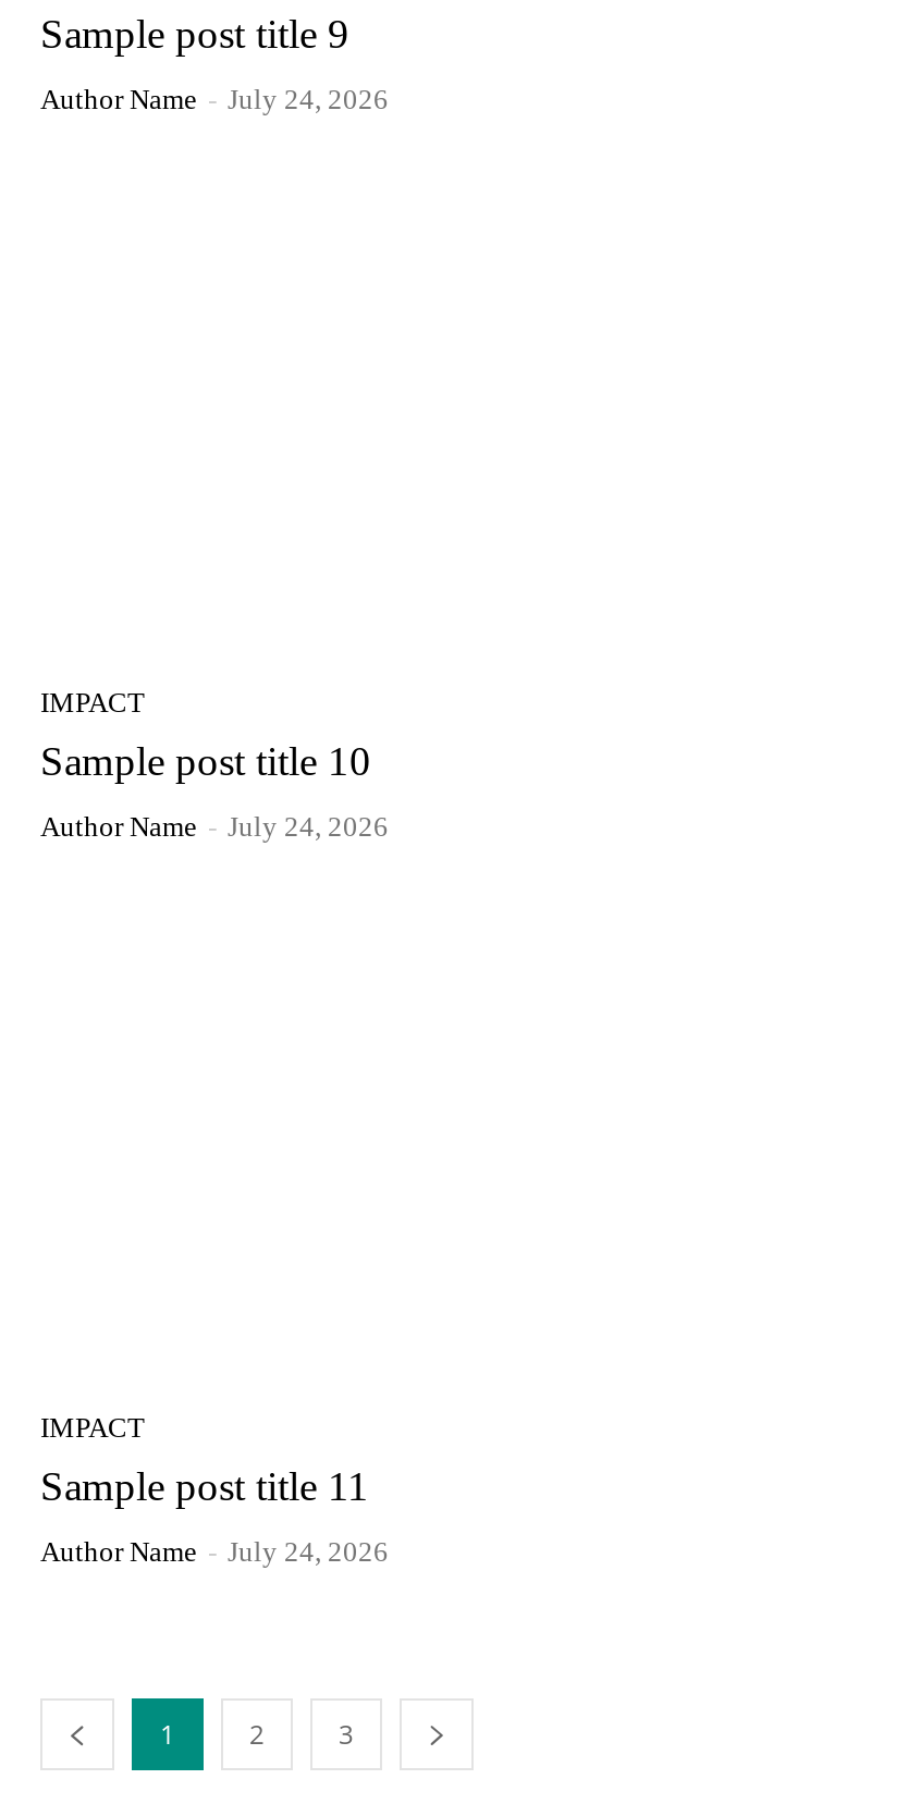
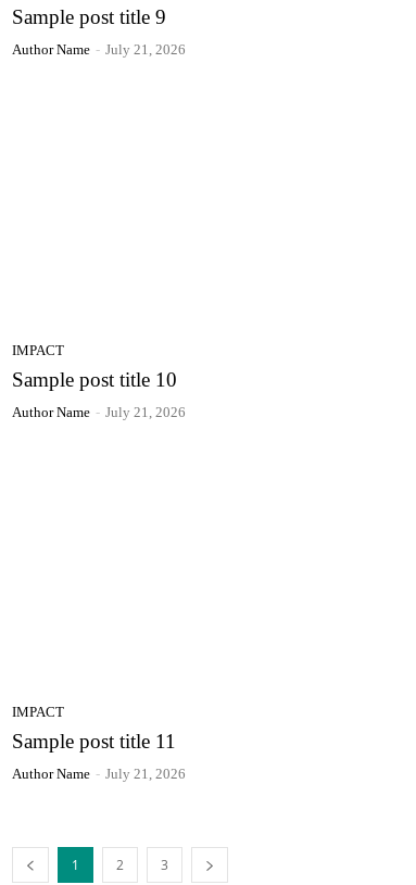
[40,82,389,115] Author Name - July 24, 2026 -> [12,41,186,57] Author Name - July 21, 2026
[40,809,389,842] Author Name - July 24, 2026 -> [12,404,186,420] Author Name - July 21, 2026
[40,1536,389,1569] Author Name - July 24, 2026 -> [12,766,186,782] Author Name - July 21, 2026

